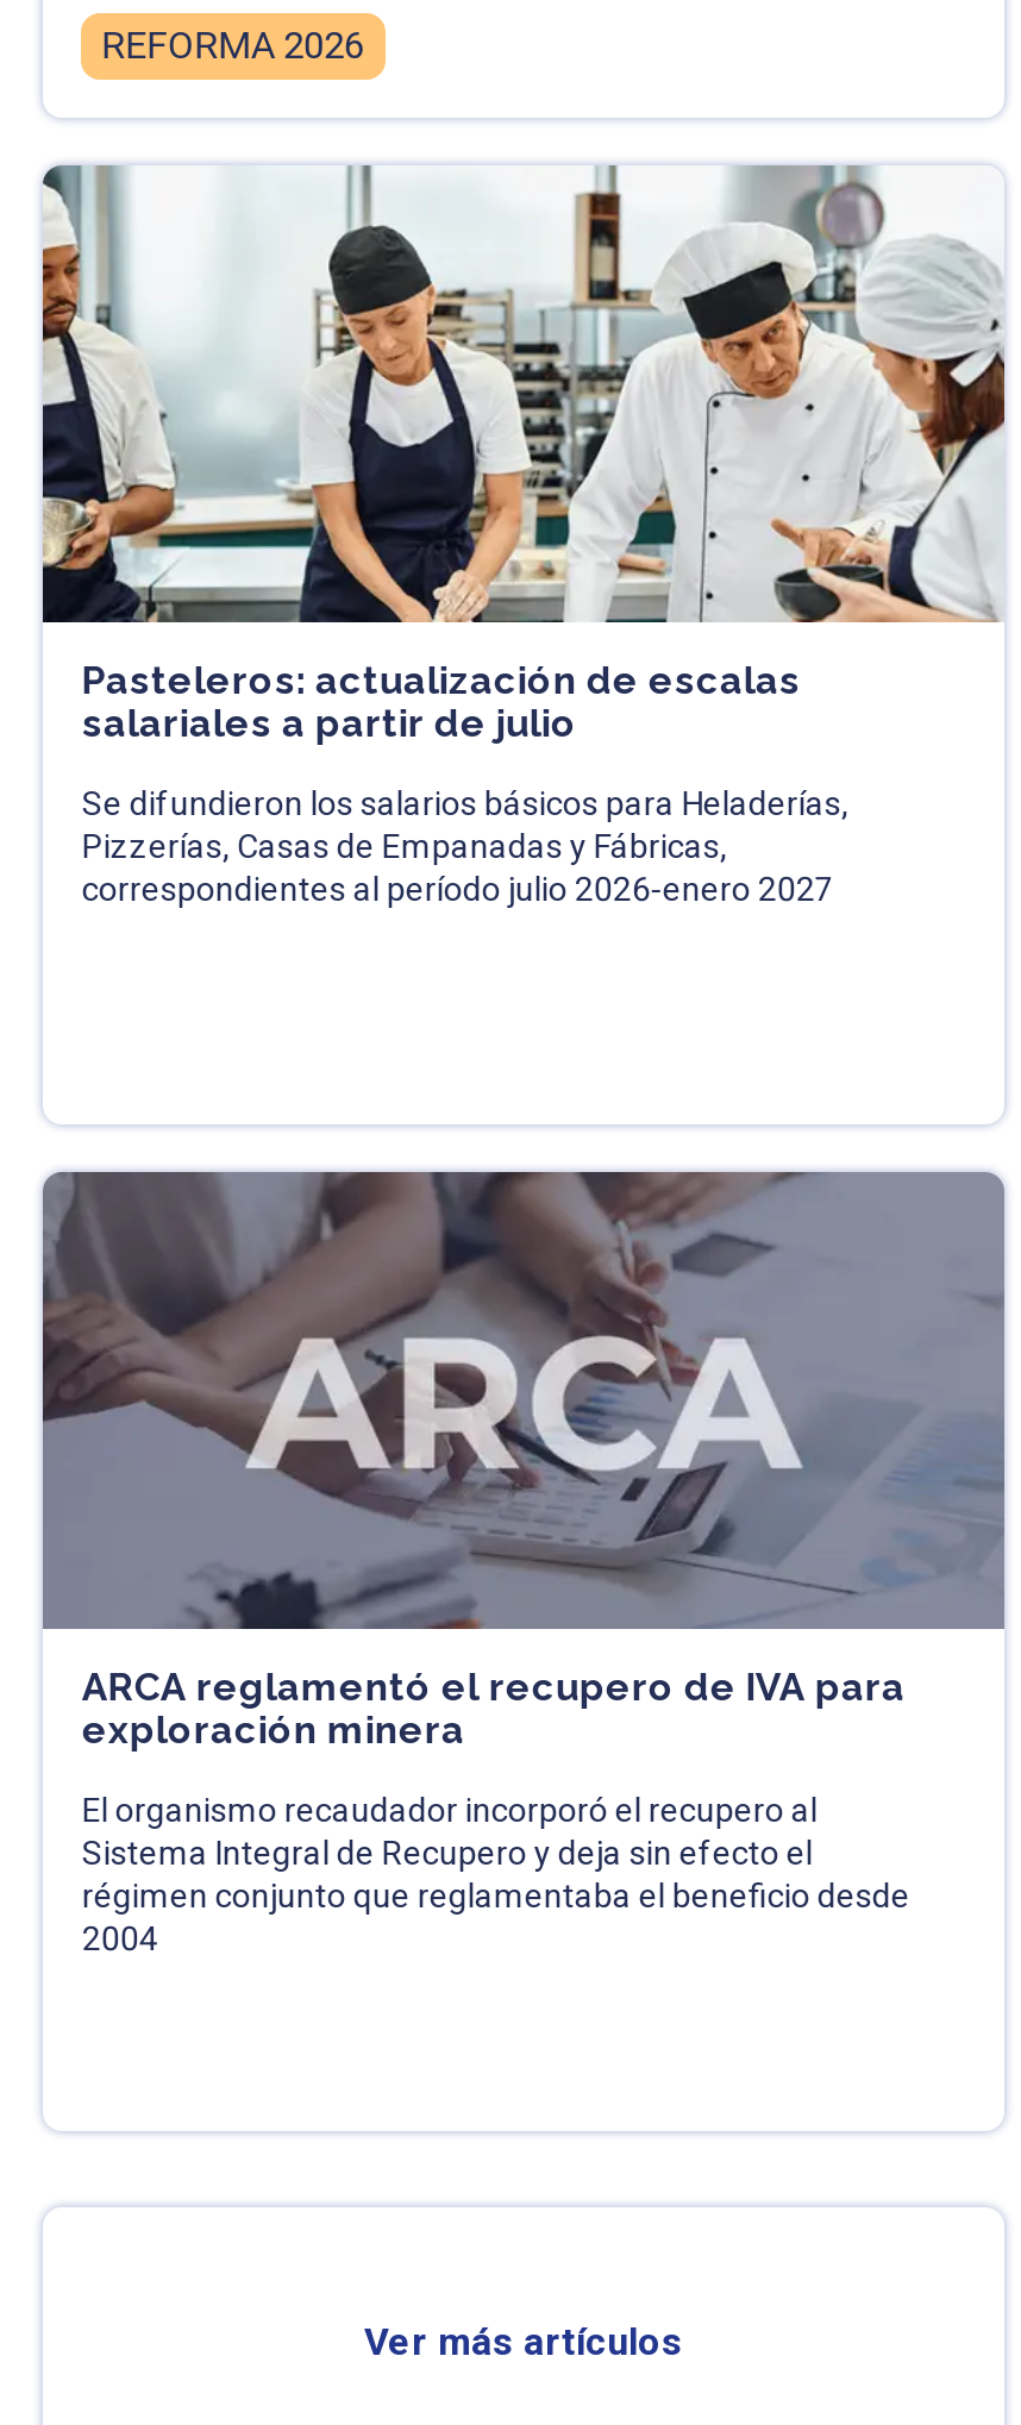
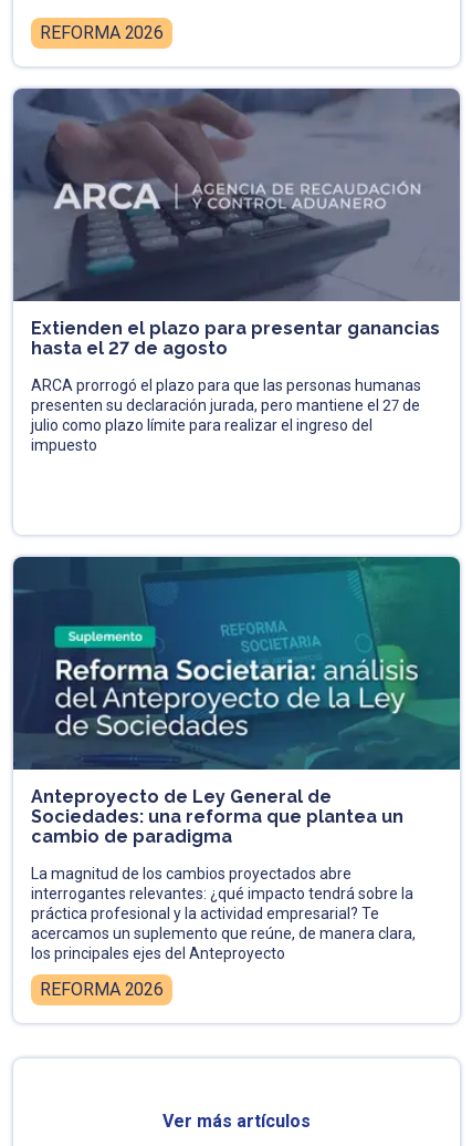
[40,165,1007,908] [image] | Pasteleros: actualización de escalas | salariales a partir de julio | Se difundieron los salarios básicos para Heladerías, | Pizzerías, Casas de Empanadas y Fábricas, | correspondientes al período julio 2026-enero 2027 -> [12,87,461,454] [image] | Extienden el plazo para presentar ganancias | hasta el 27 de agosto | ARCA prorrogó el plazo para que las personas humanas | presenten su declaración jurada, pero mantiene el 27 de | julio como plazo límite para realizar el ingreso del | impuesto
[43,1170,1007,1957] [image] | ARCA reglamentó el recupero de IVA para | exploración minera | El organismo recaudador incorporó el recupero al | Sistema Integral de Recupero y deja sin efecto el | régimen conjunto que reglamentaba el beneficio desde | 2004 -> [13,556,460,1000] [image] | Anteproyecto de Ley General de | Sociedades: una reforma que plantea un | cambio de paradigma | La magnitud de los cambios proyectados abre | interrogantes relevantes: ¿qué impacto tendrá sobre la | práctica profesional y la actividad empresarial? Te | acercamos un suplemento que reúne, de manera clara, | los principales ejes del Anteproyecto | REFORMA 2026

